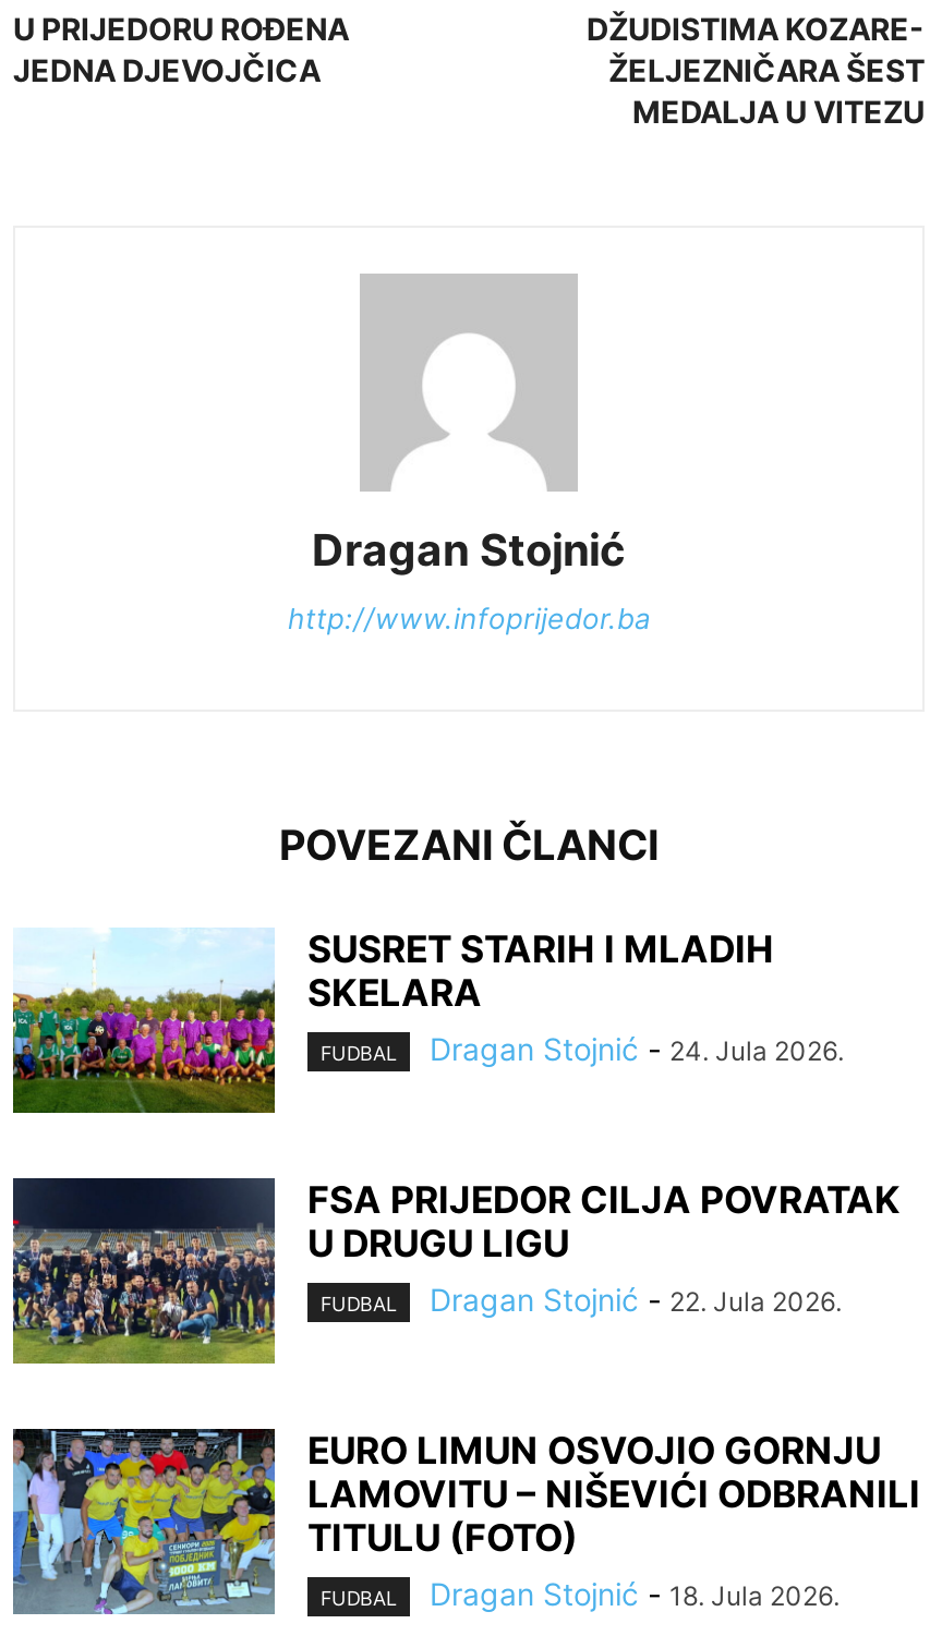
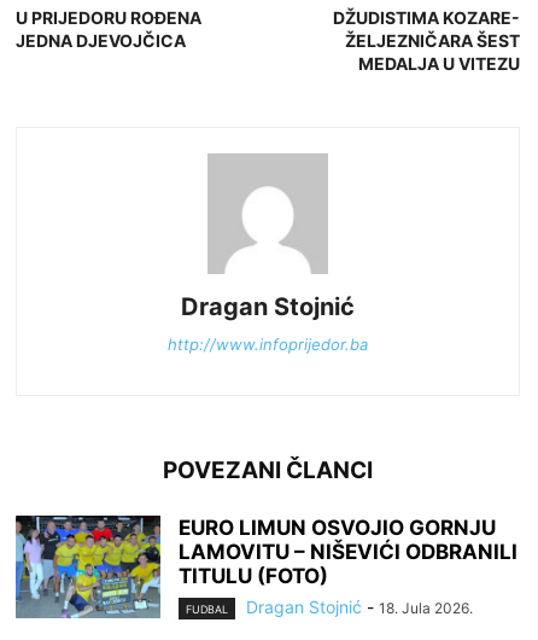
[11,927,844,1115] [image] | SUSRET STARIH I MLADIH | SKELARA | FUDBAL | Dragan Stojnić - 24. Jula 2026. -> none
[11,1176,901,1366] [image] | FSA PRIJEDOR CILJA POVRATAK | U DRUGU LIGU | FUDBAL | Dragan Stojnić - 22. Jula 2026. -> none

